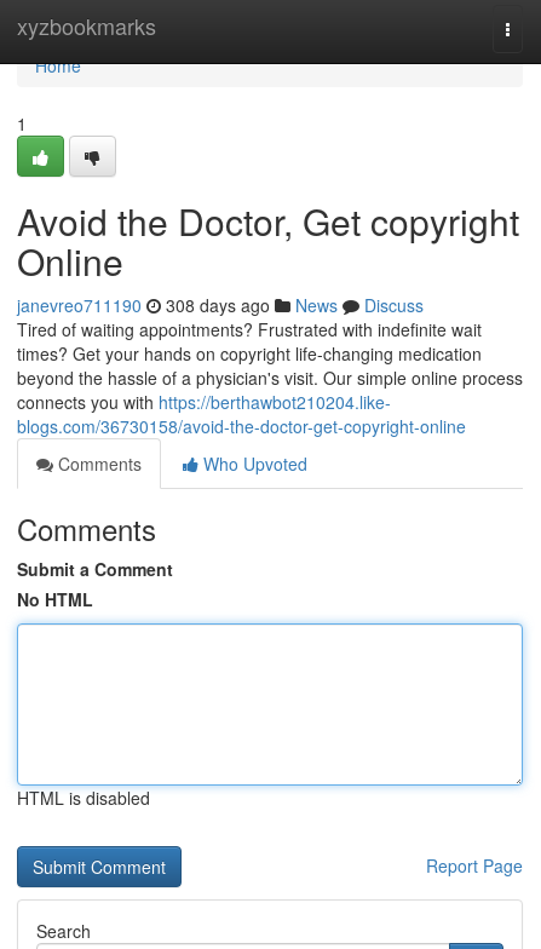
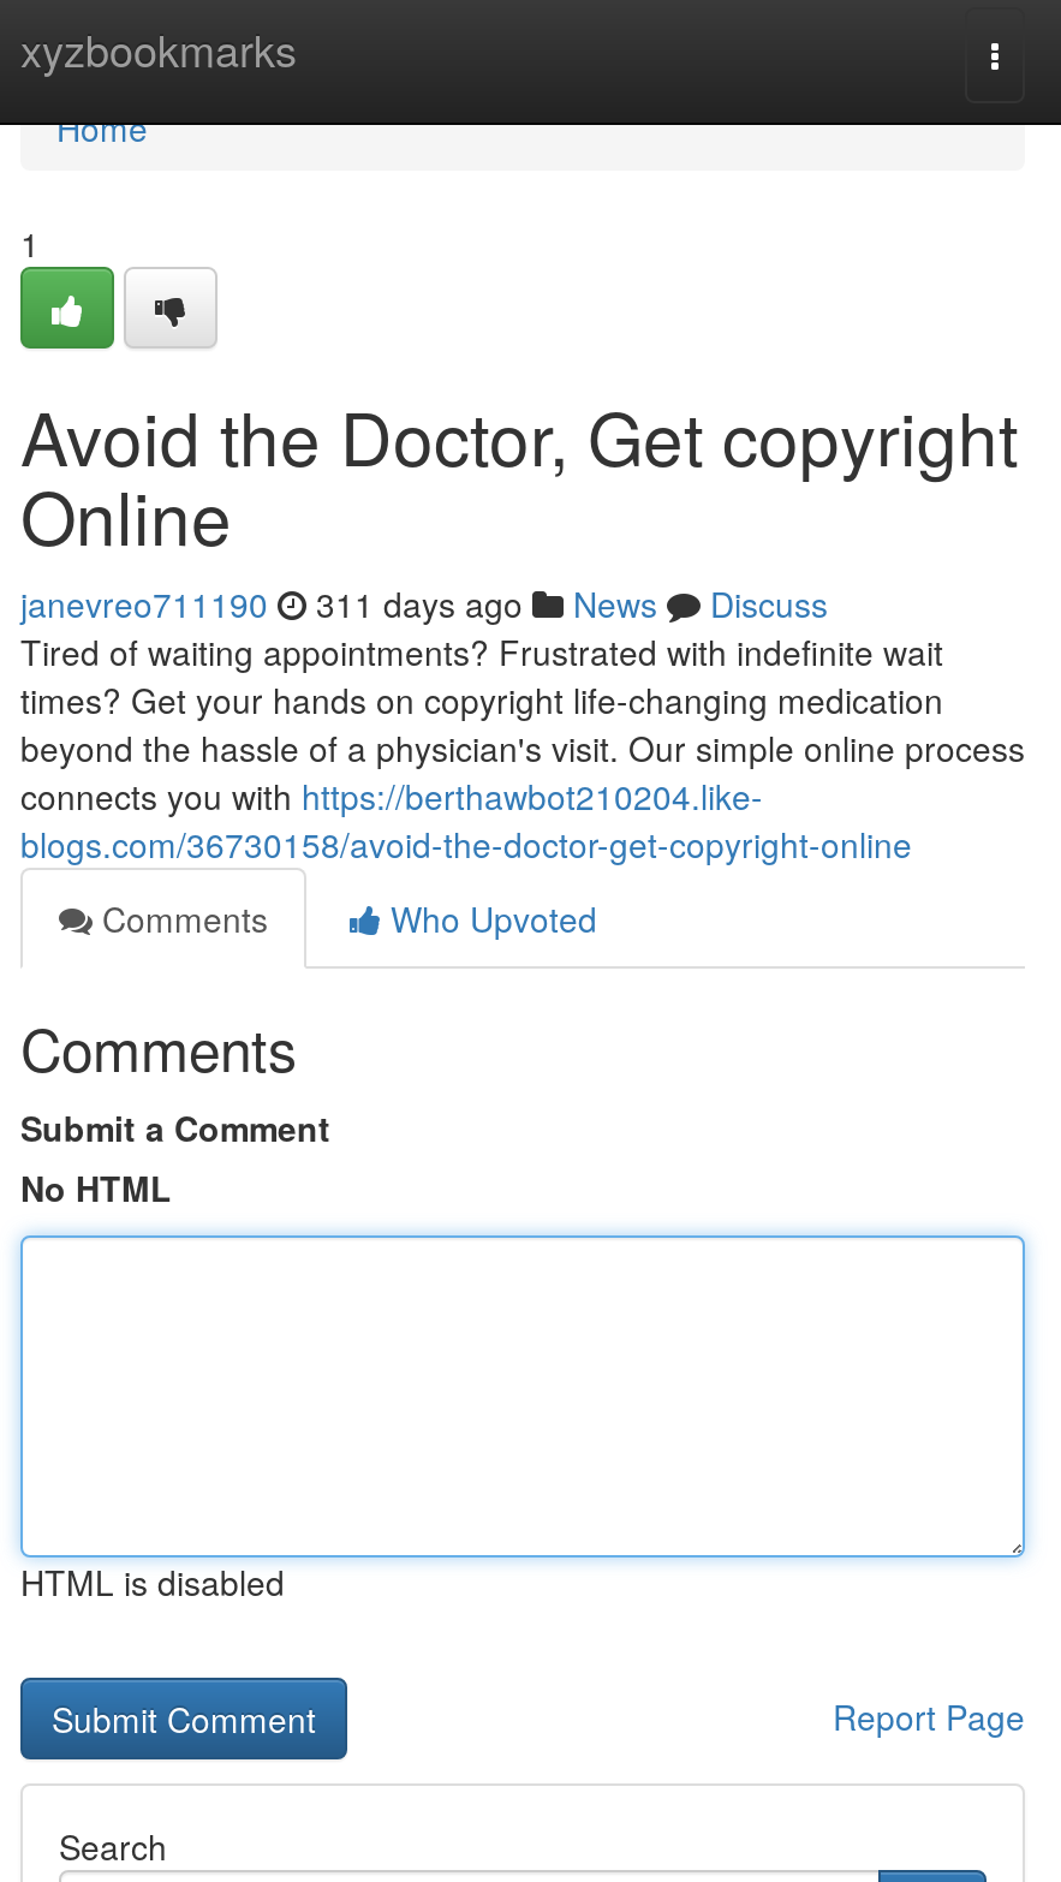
[17,293,424,317] janevreo711190 308 days ago News Discuss -> [20,579,828,627] janevreo711190 311 days ago News Discuss

